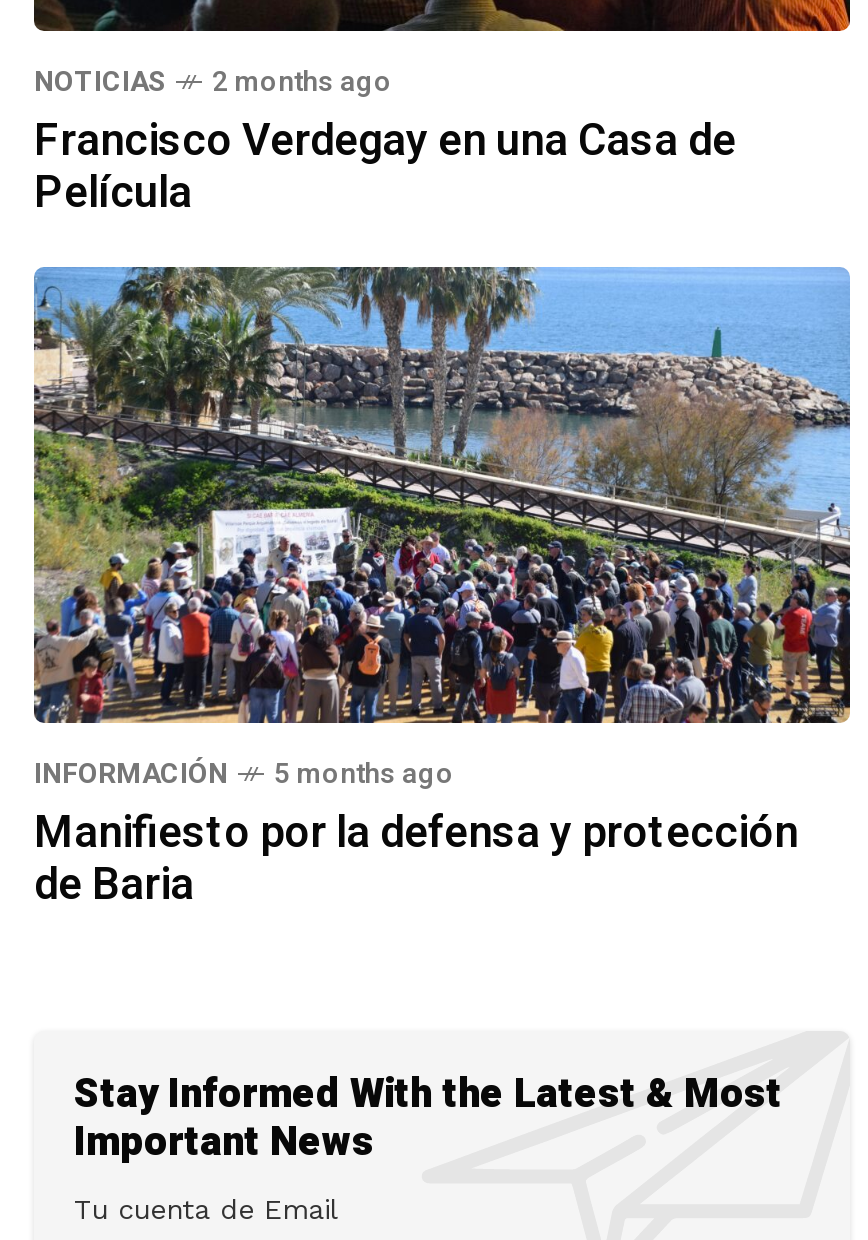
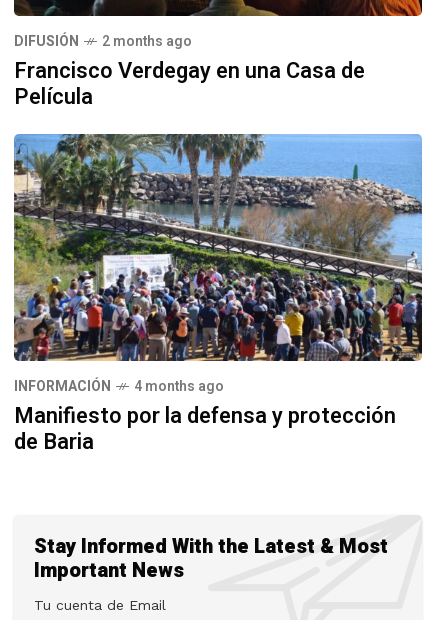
[34,61,166,103] NOTICIAS -> [14,31,79,52] DIFUSIÓN
[34,752,454,794] INFORMACIÓN 5 months ago -> [14,376,224,397] INFORMACIÓN 4 months ago

